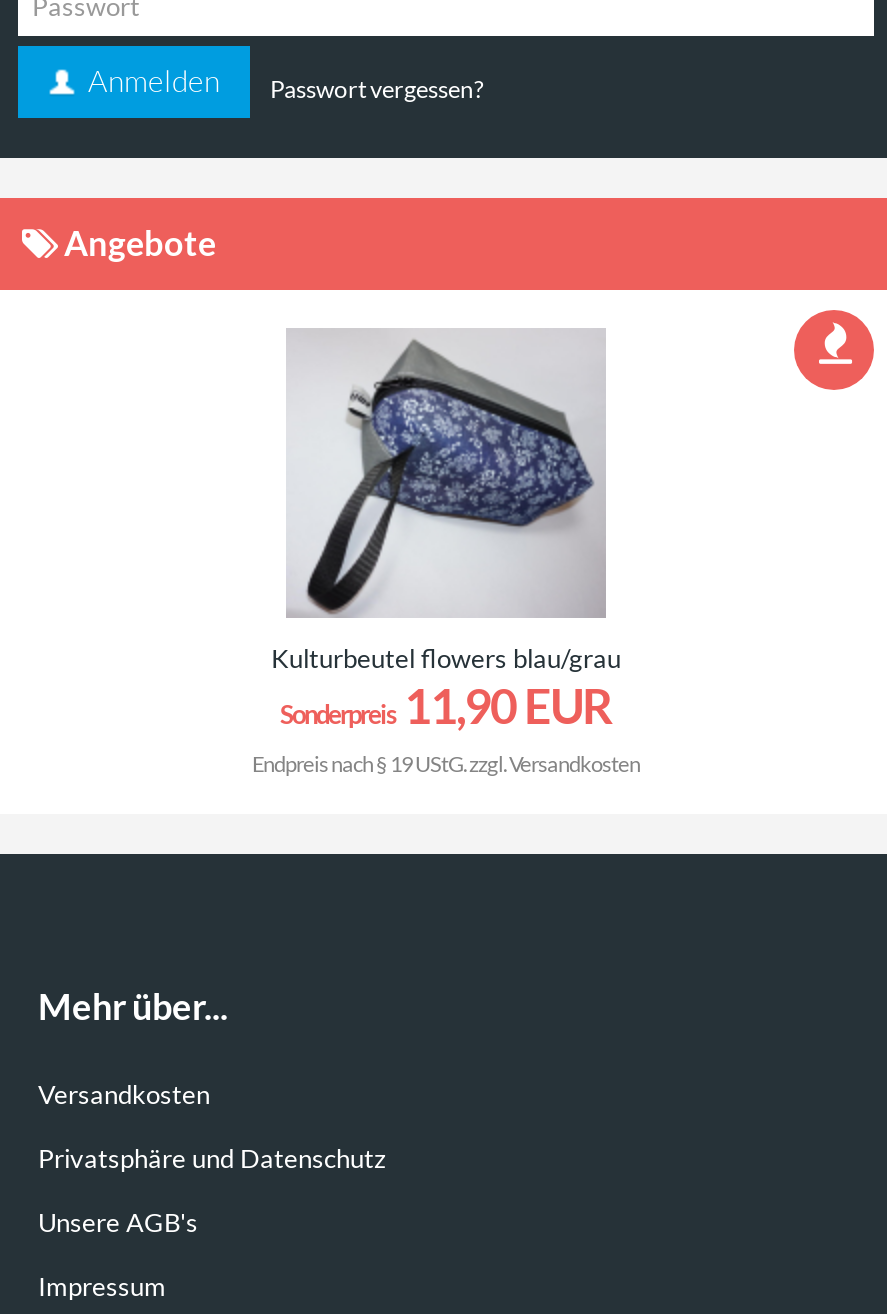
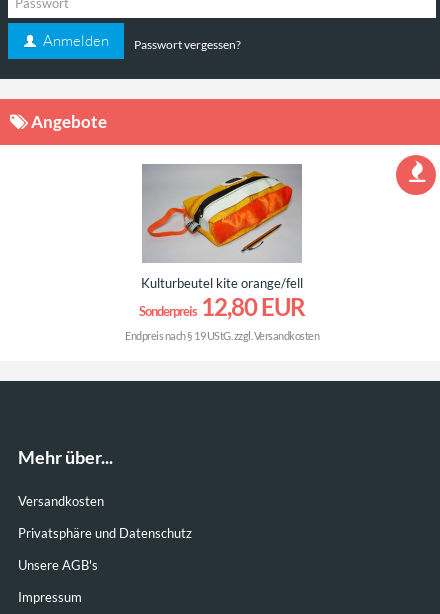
[288,330,604,536] [image] -> [142,164,301,260] [image]
[271,642,621,674] Kulturbeutel flowers blau/grau -> [141,275,303,291] Kulturbeutel kite orange/fell
[280,676,612,734] Sonderpreis 11,90 EUR -> [139,292,305,321] Sonderpreis 12,80 EUR

